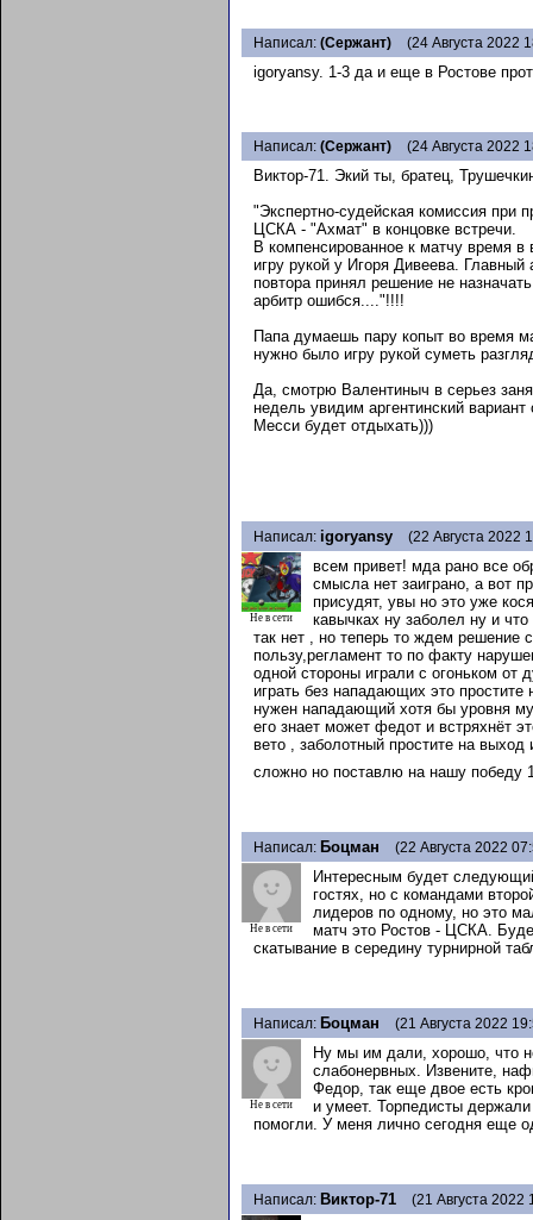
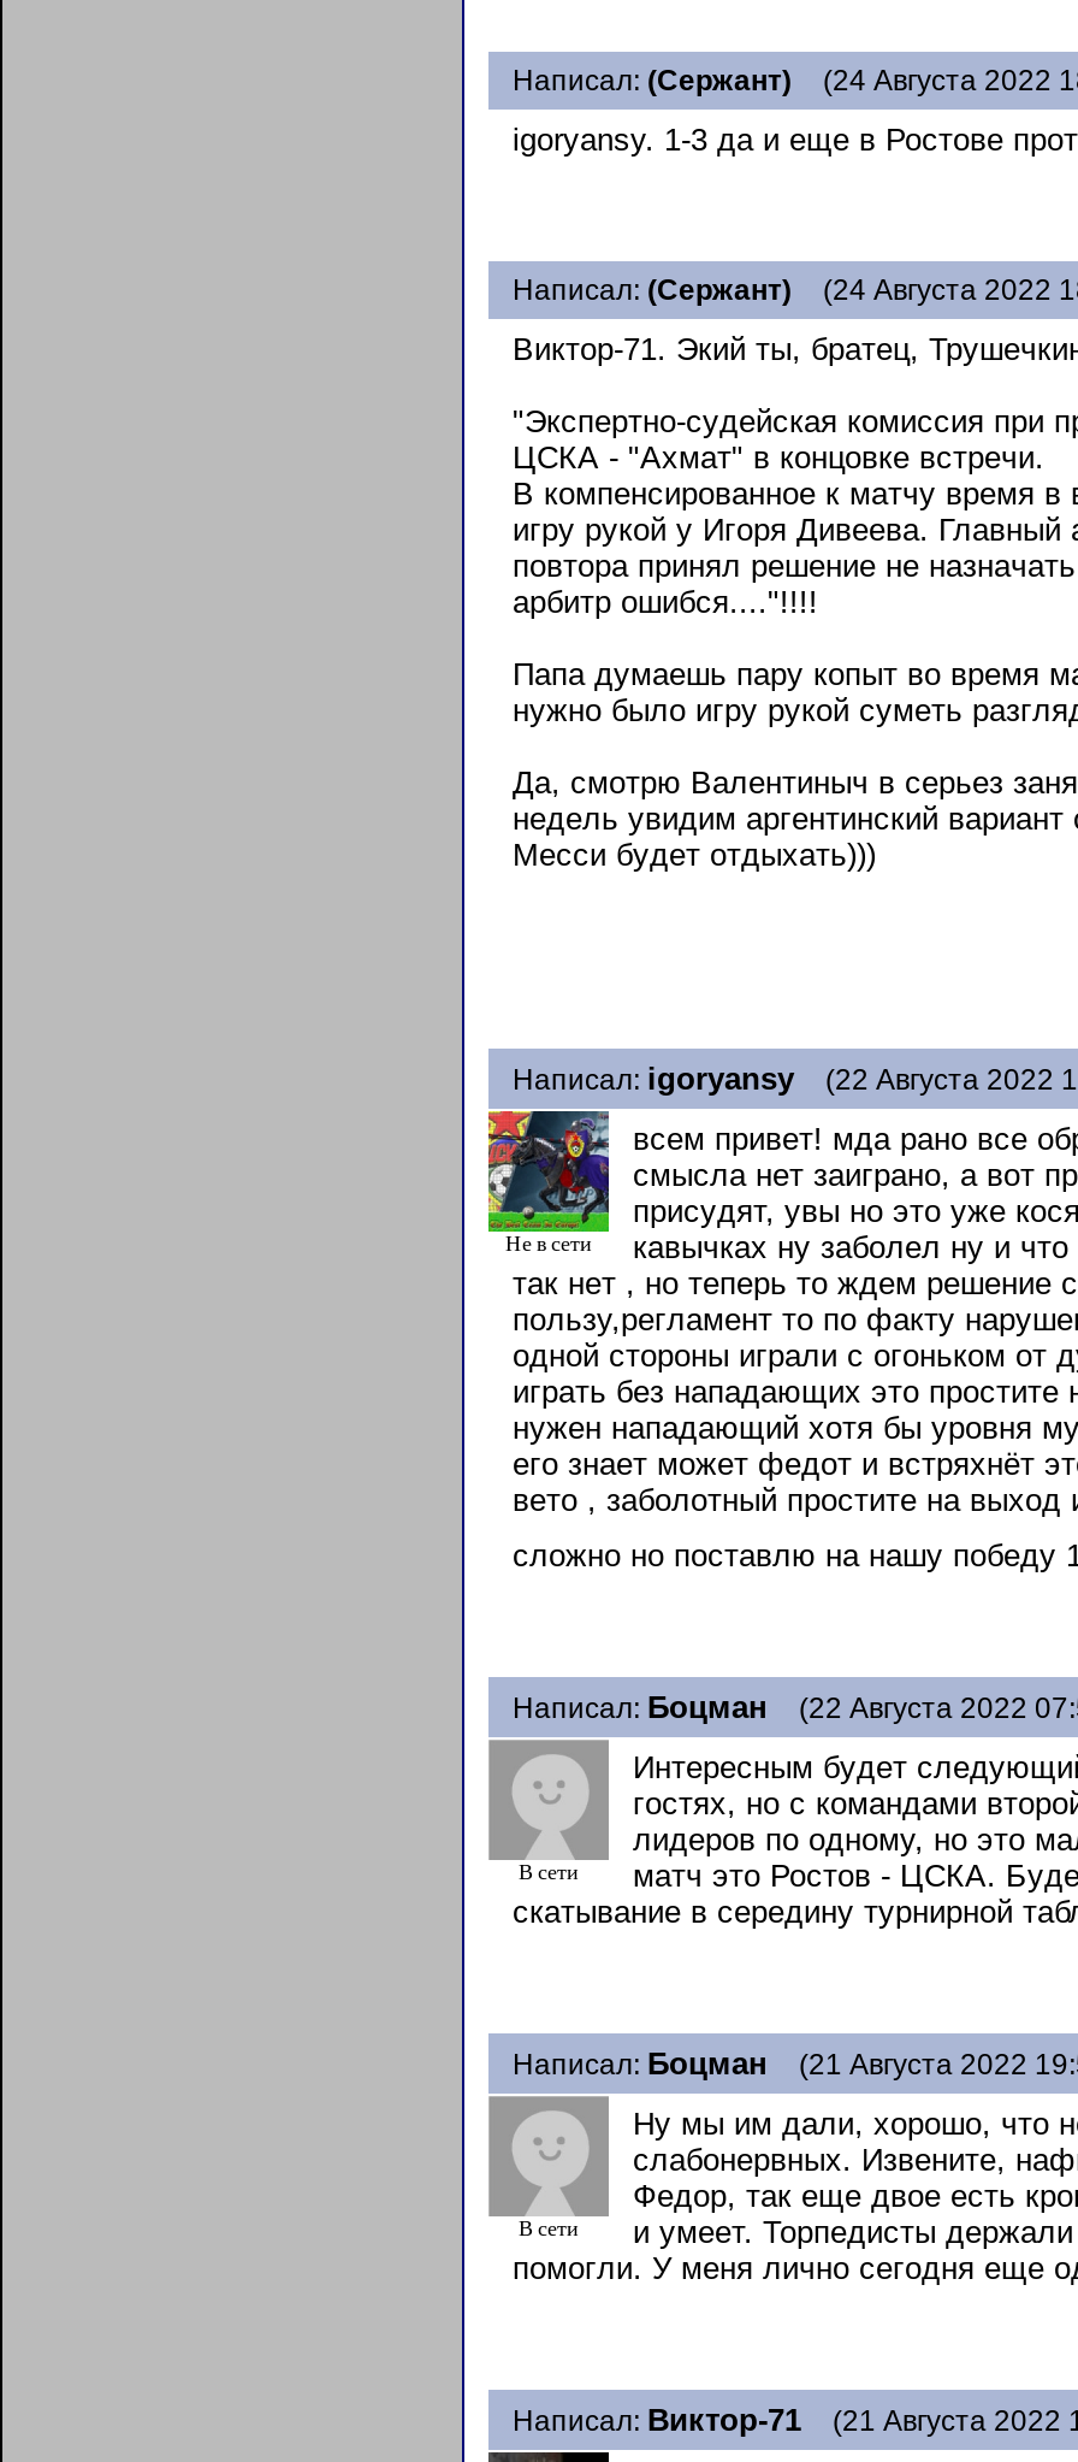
[250,922,293,934] Не в сети -> [519,1859,579,1883] В сети
[250,1098,293,1110] Не в сети -> [519,2215,579,2239] В сети

